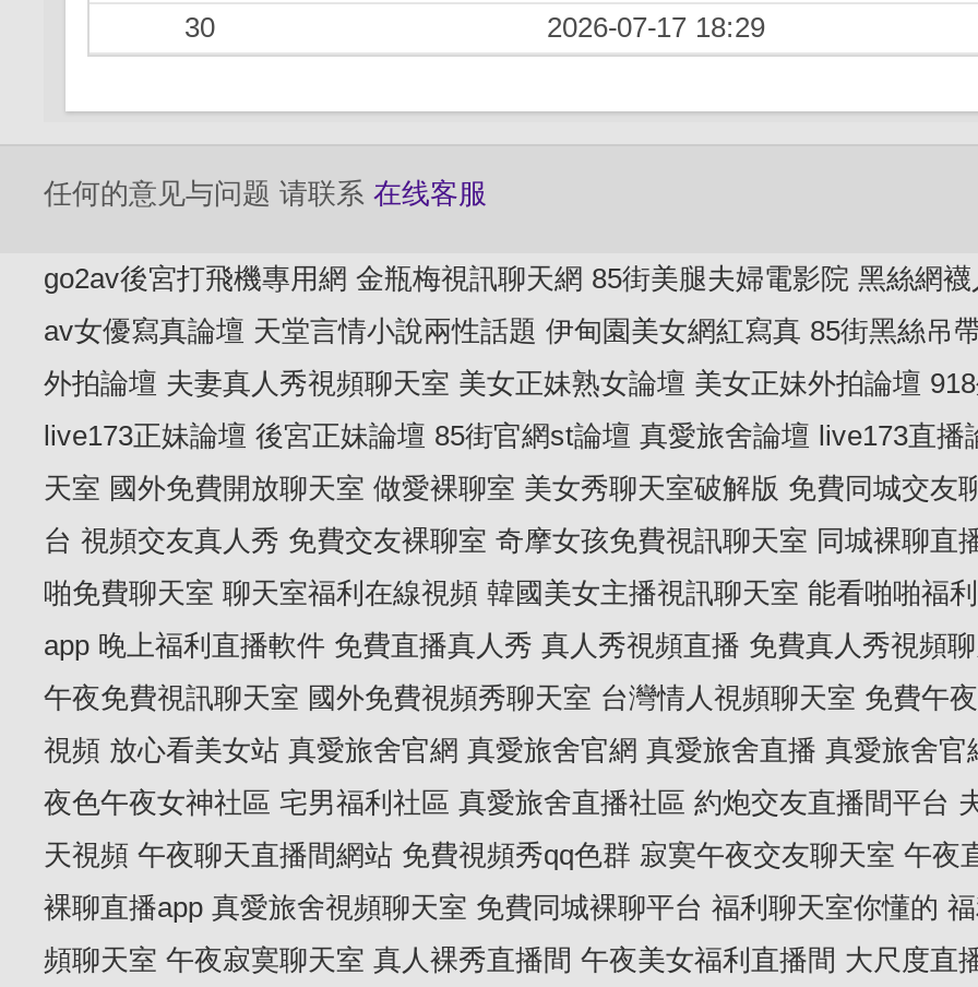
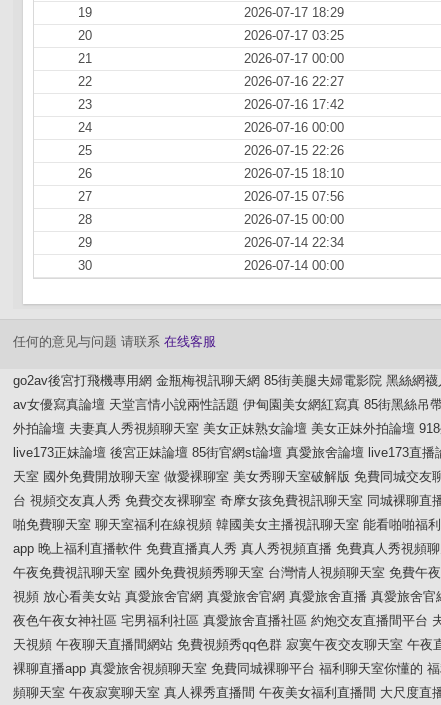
[184,11,215,44] 30 -> [77,5,91,20] 19
none -> [77,28,343,273] 20 | 2026-07-17 03:25 | 21 | 2026-07-17 00:00 | 22 | 2026-07-16 22:27 | 23 | 2026-07-16 17:42 | 24 | 2026-07-16 00:00 | 25 | 2026-07-15 22:26 | 26 | 2026-07-15 18:10 | 27 | 2026-07-15 07:56 | 28 | 2026-07-15 00:00 | 29 | 2026-07-14 22:34 | 30 | 2026-07-14 00:00

